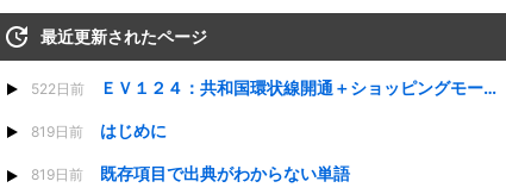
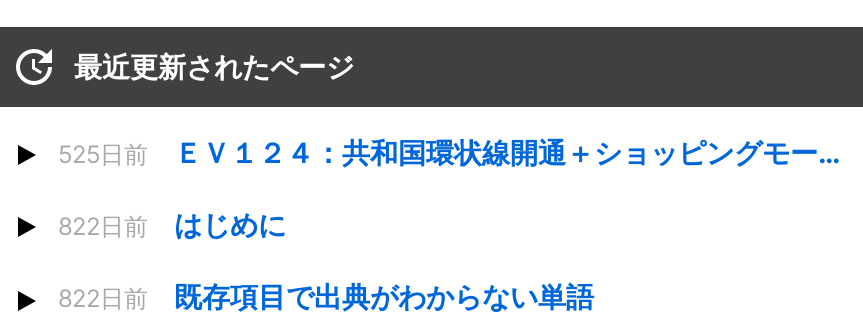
[31,80,85,98] 522日前 -> [58,139,148,169] 525日前
[31,120,167,141] 819日前 はじめに -> [58,207,286,241] 822日前 はじめに
[31,164,350,184] 819日前 既存項目で出典がわからない単語 -> [58,280,594,314] 822日前 既存項目で出典がわからない単語

